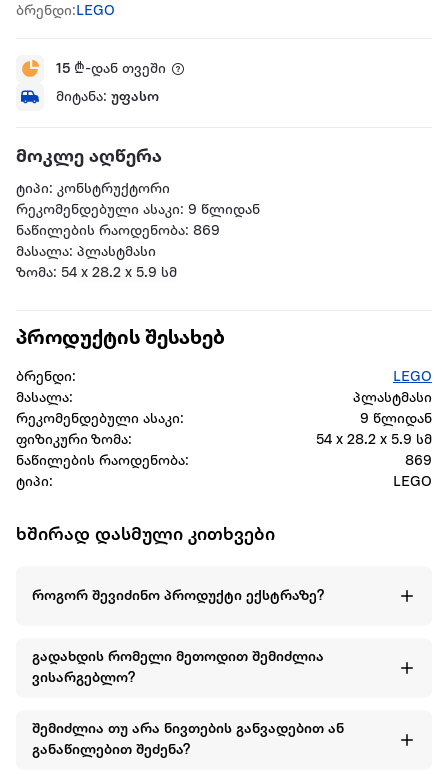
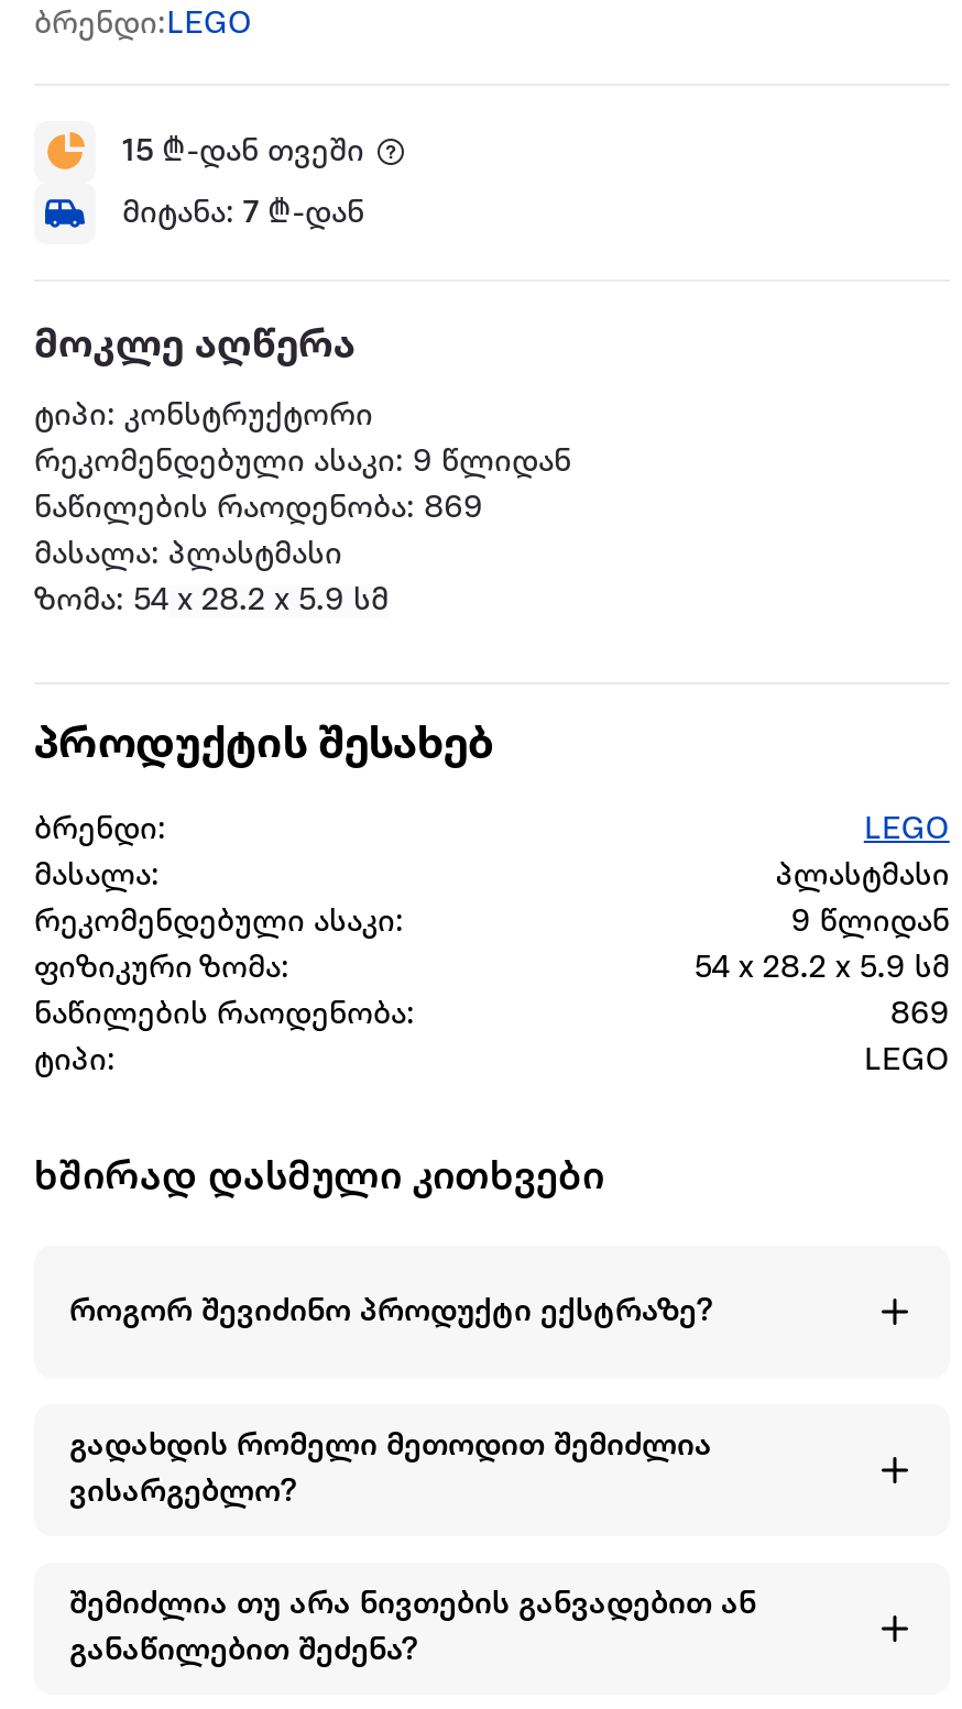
[56,90,159,105] მიტანა: უფასო -> [122,198,364,231] მიტანა: 7 ₾-დან

